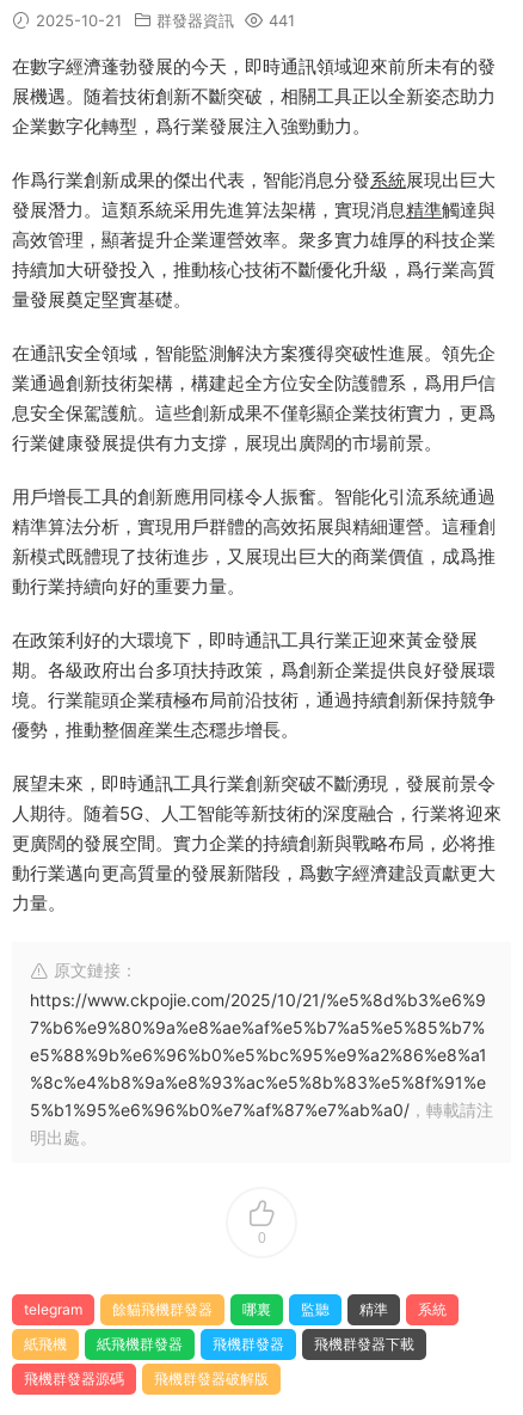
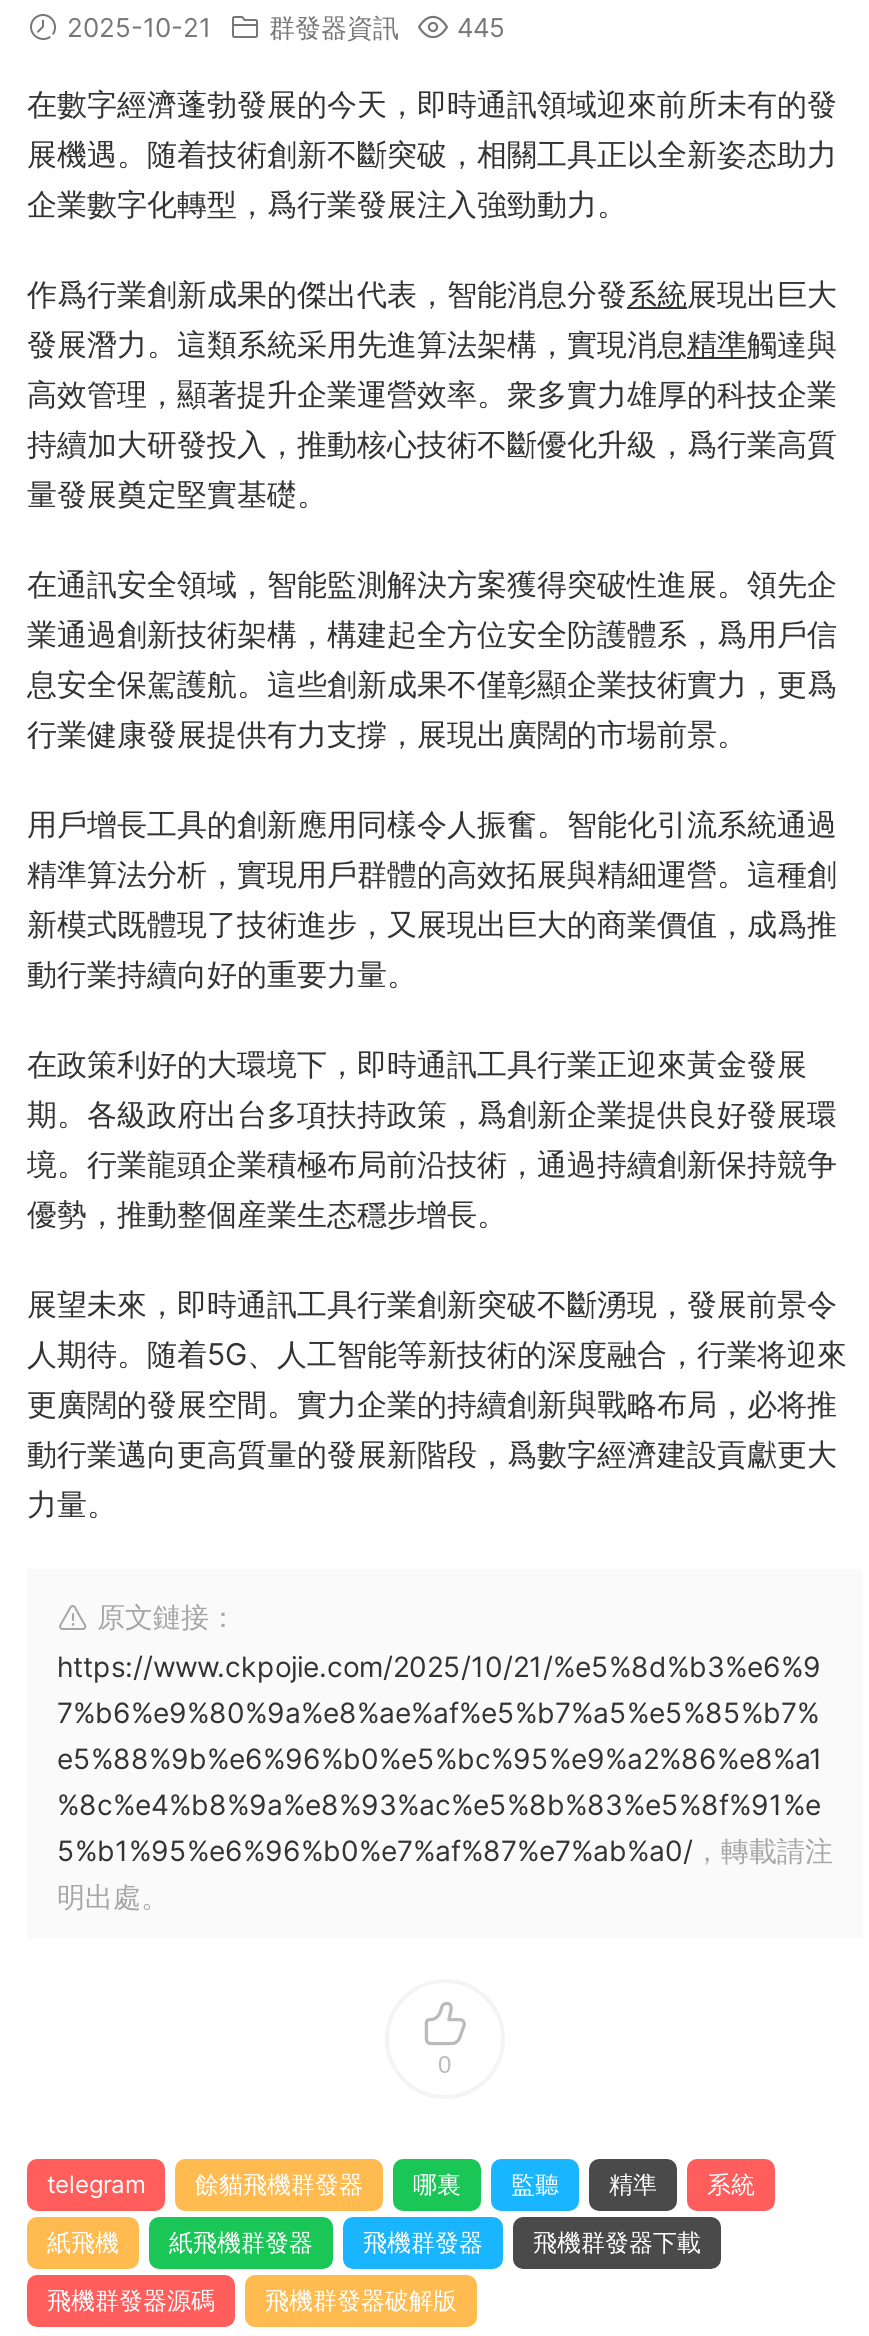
[31,11,295,30] 2025-10-21 群發器資訊 441 -> [59,11,505,43] 2025-10-21 群發器資訊 445

